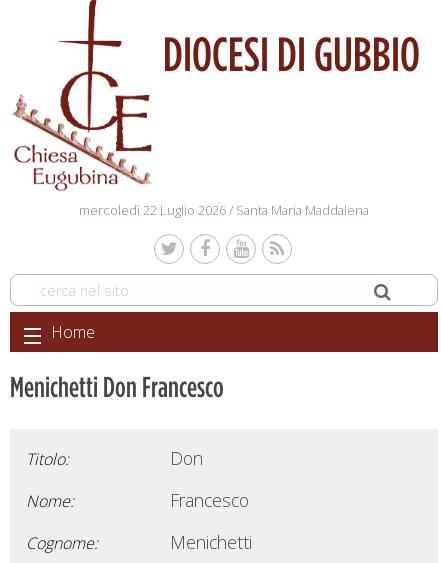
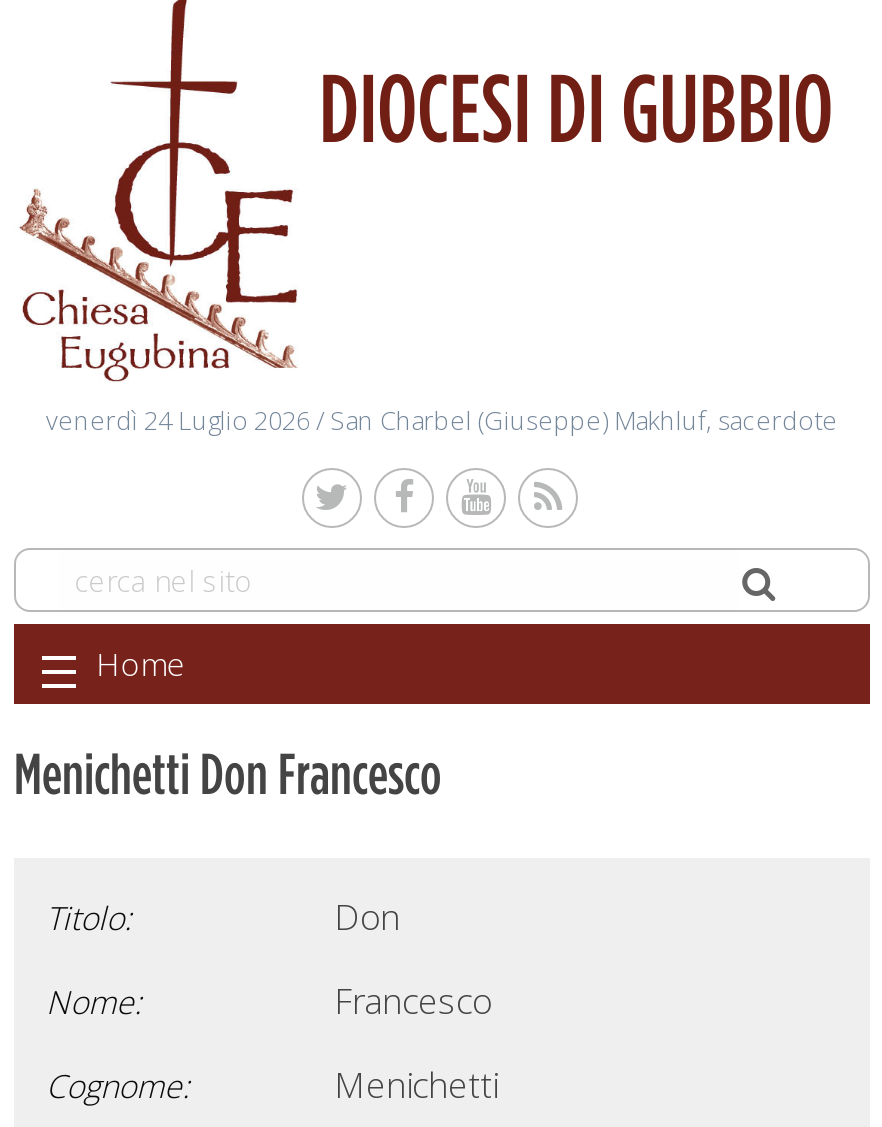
[79,201,369,219] mercoledì 22 Luglio 2026 / Santa Maria Maddalena -> [46,402,838,438] venerdì 24 Luglio 2026 / San Charbel (Giuseppe) Makhluf, sacerdote

